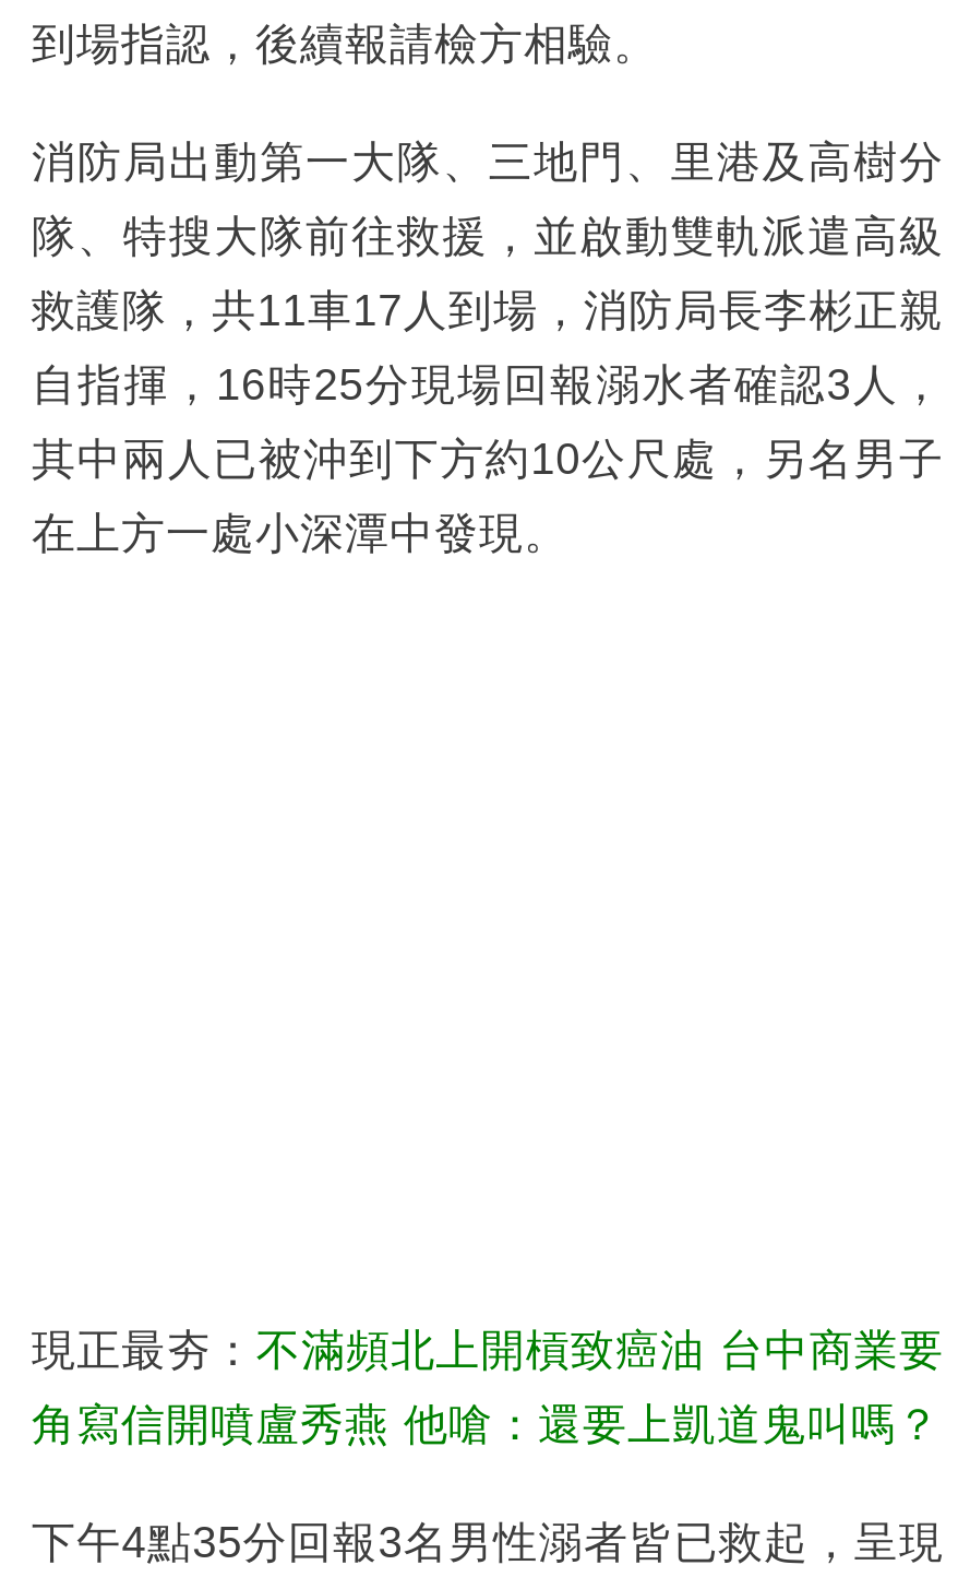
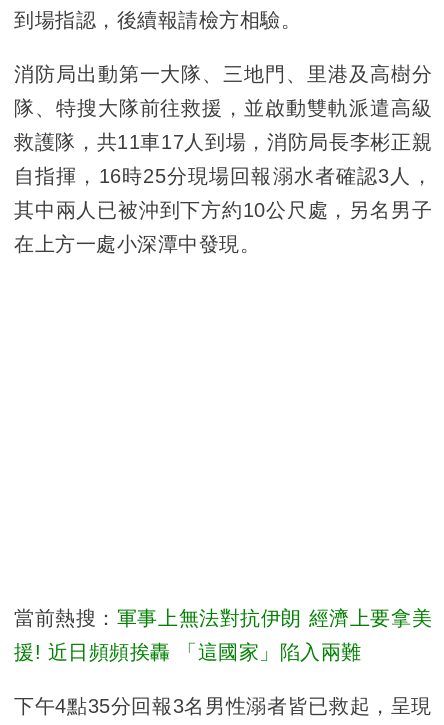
[32,1325,944,1373] 現正最夯：不滿頻北上開槓致癌油 台中商業要 -> [14,607,432,629] 當前熱搜：軍事上無法對抗伊朗 經濟上要拿美
[32,1399,941,1447] 角寫信開噴盧秀燕 他嗆：還要上凱道鬼叫嗎？ -> [14,641,361,663] 援! 近日頻頻挨轟 「這國家」陷入兩難

